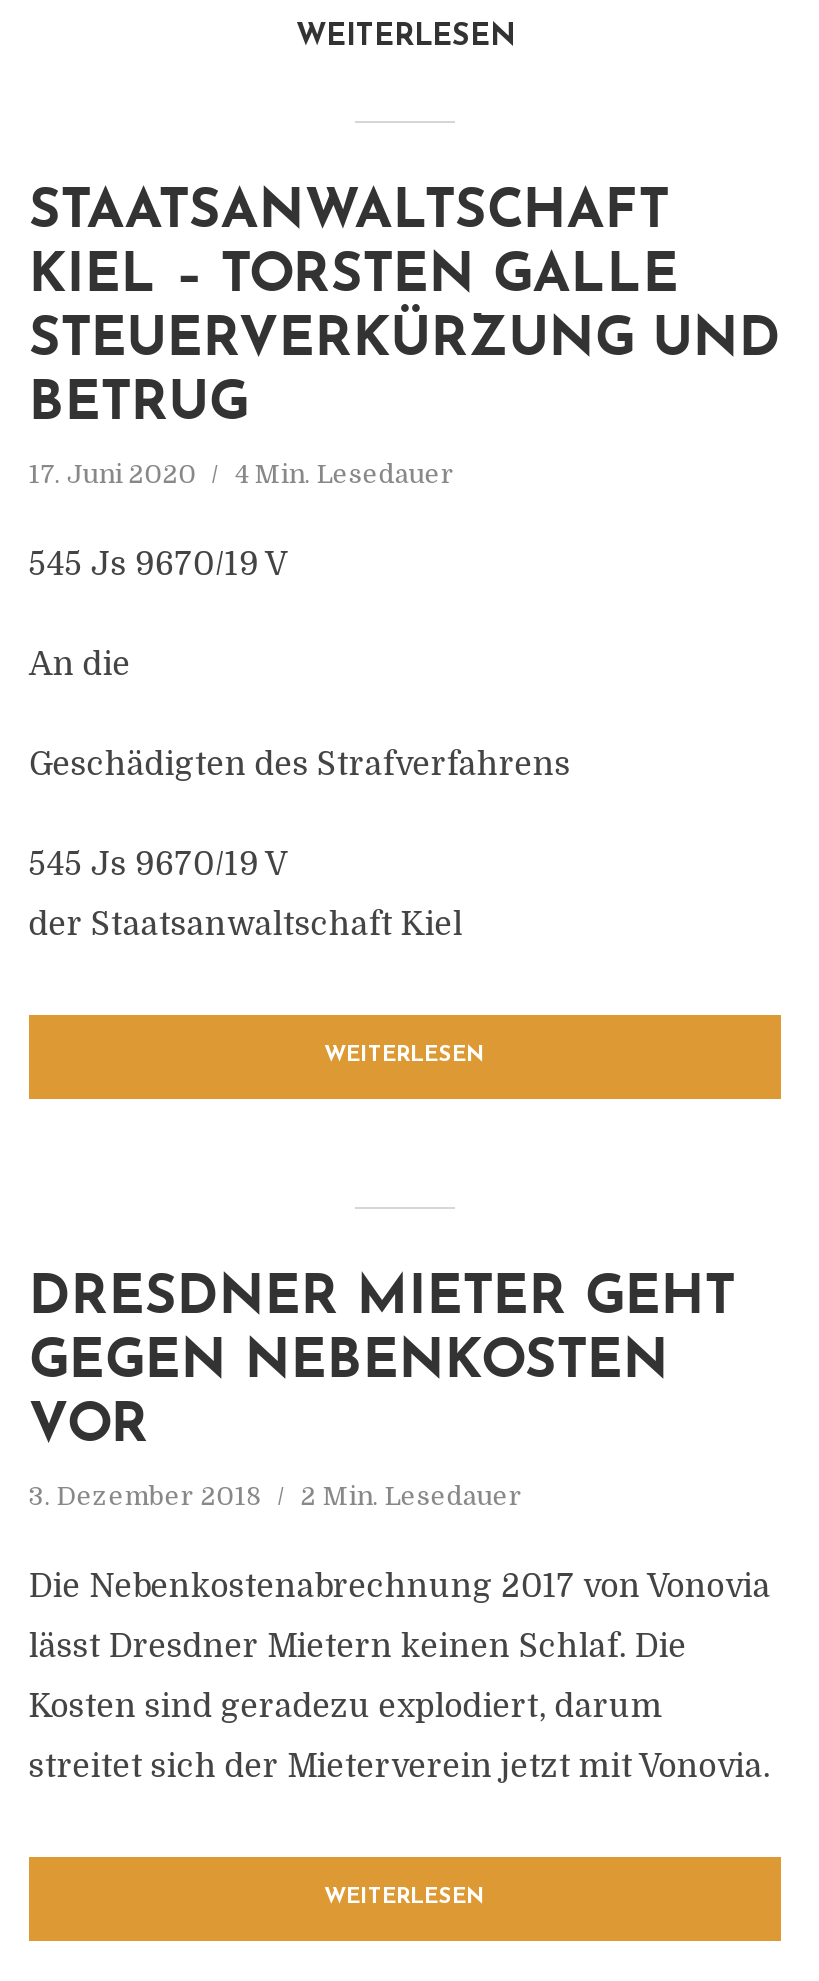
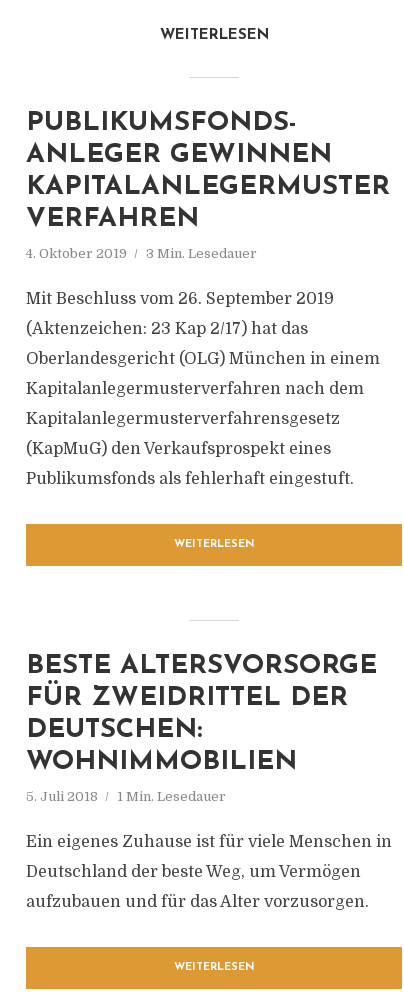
[29,187,781,943] STAATSANWALTSCHAFT | KIEL – TORSTEN GALLE | STEUERVERKÜRZUNG UND | BETRUG | 17. Juni 2020 | 4 Min. Lesedauer | 545 Js 9670/19 V | An die | Geschädigten des Strafverfahrens | 545 Js 9670/19 V | der Staatsanwaltschaft Kiel -> [26,110,390,488] PUBLIKUMSFONDS- | ANLEGER GEWINNEN | KAPITALANLEGERMUSTER | VERFAHREN | 4. Oktober 2019 | 3 Min. Lesedauer | Mit Beschluss vom 26. September 2019 | (Aktenzeichen: 23 Kap 2/17) hat das | Oberlandesgericht (OLG) München in einem | Kapitalanlegermusterverfahren nach dem | Kapitalanlegermusterverfahrensgesetz | (KapMuG) den Verkaufsprospekt eines | Publikumsfonds als fehlerhaft eingestuft.
[29,1273,771,1785] DRESDNER MIETER GEHT | GEGEN NEBENKOSTEN | VOR | 3. Dezember 2018 | 2 Min. Lesedauer | Die Nebenkostenabrechnung 2017 von Vonovia | lässt Dresdner Mietern keinen Schlaf. Die | Kosten sind geradezu explodiert, darum | streitet sich der Mieterverein jetzt mit Vonovia. -> [26,653,392,911] BESTE ALTERSVORSORGE | FÜR ZWEIDRITTEL DER | DEUTSCHEN: | WOHNIMMOBILIEN | 5. Juli 2018 | 1 Min. Lesedauer | Ein eigenes Zuhause ist für viele Menschen in | Deutschland der beste Weg, um Vermögen | aufzubauen und für das Alter vorzusorgen.

